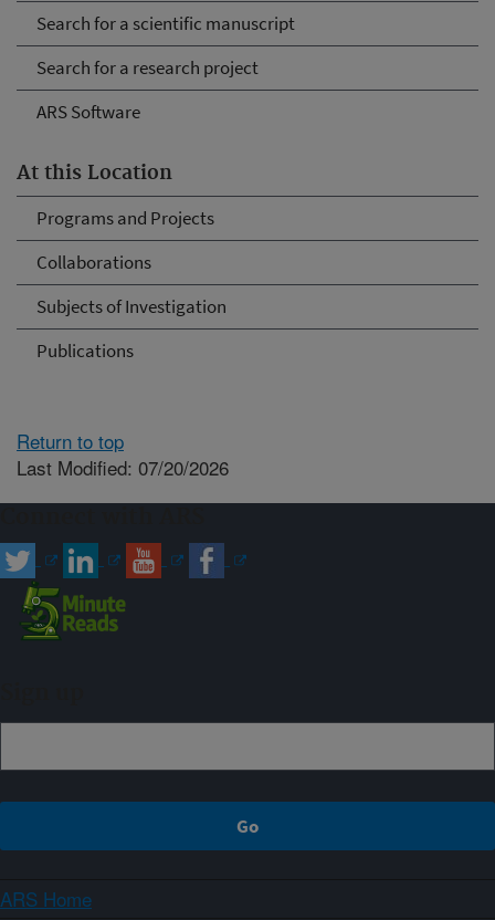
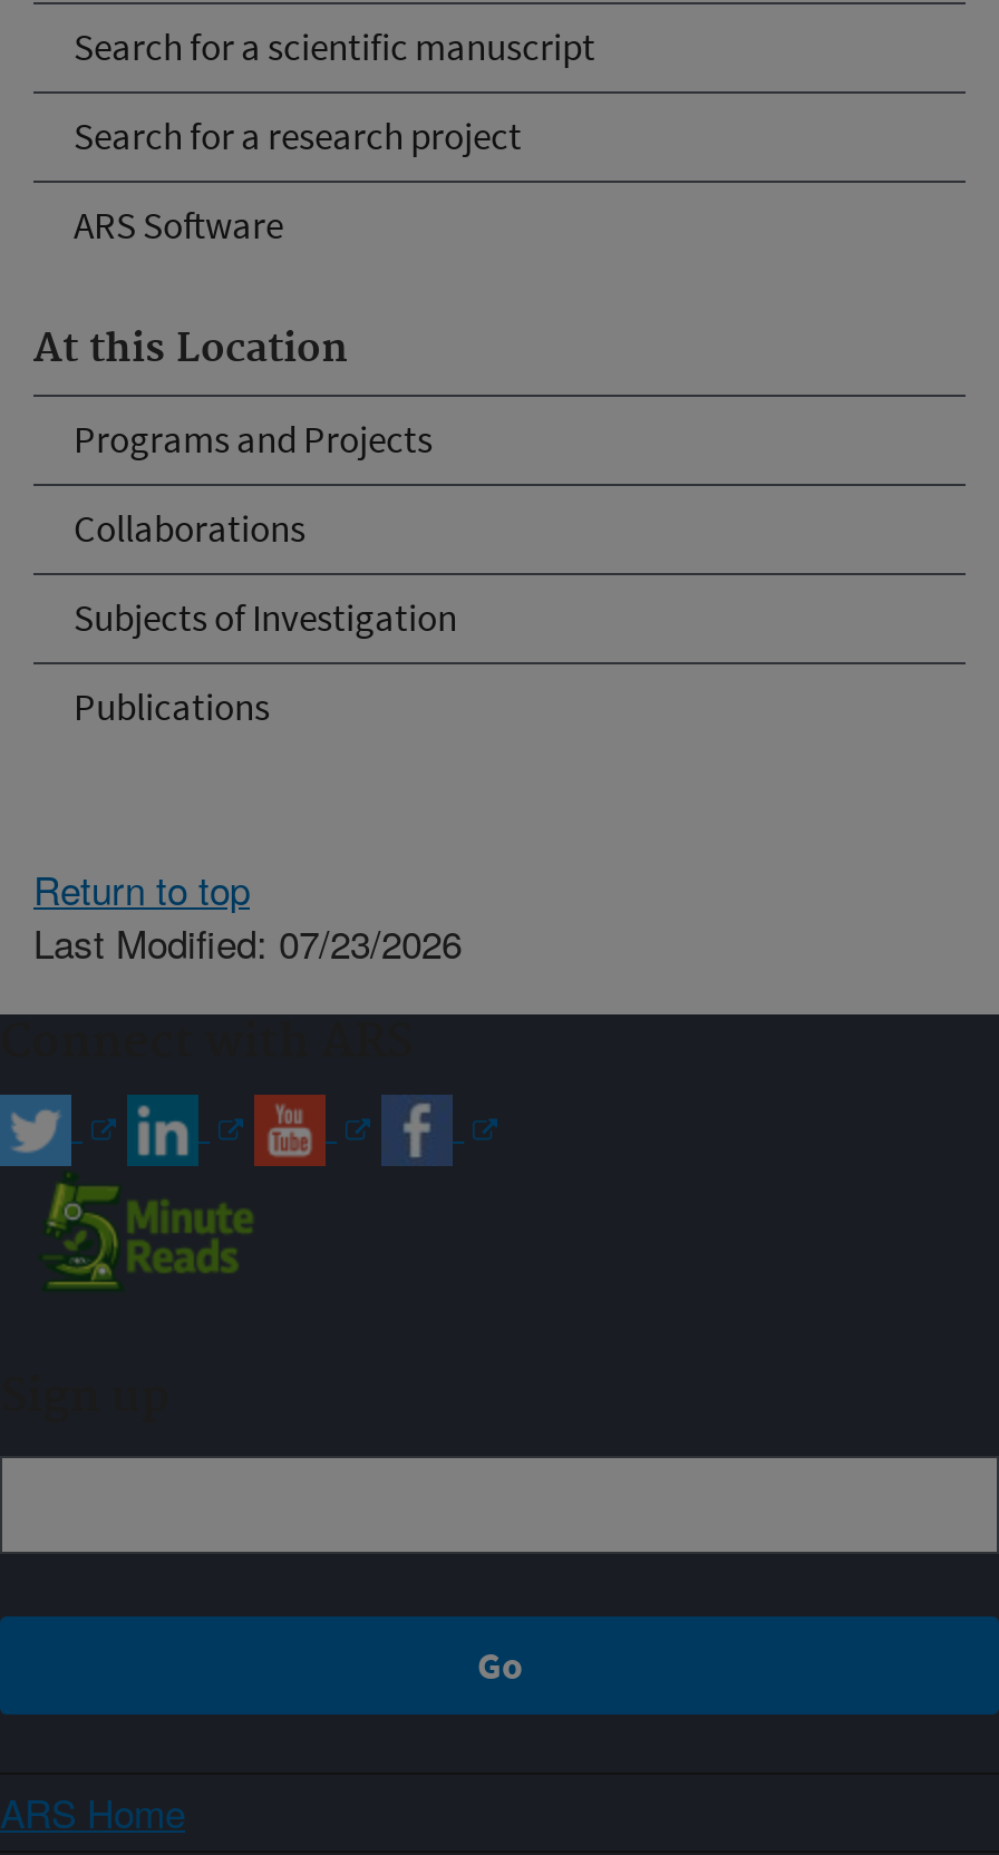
[17,453,229,480] Last Modified: 07/20/2026 -> [33,913,462,969] Last Modified: 07/23/2026

